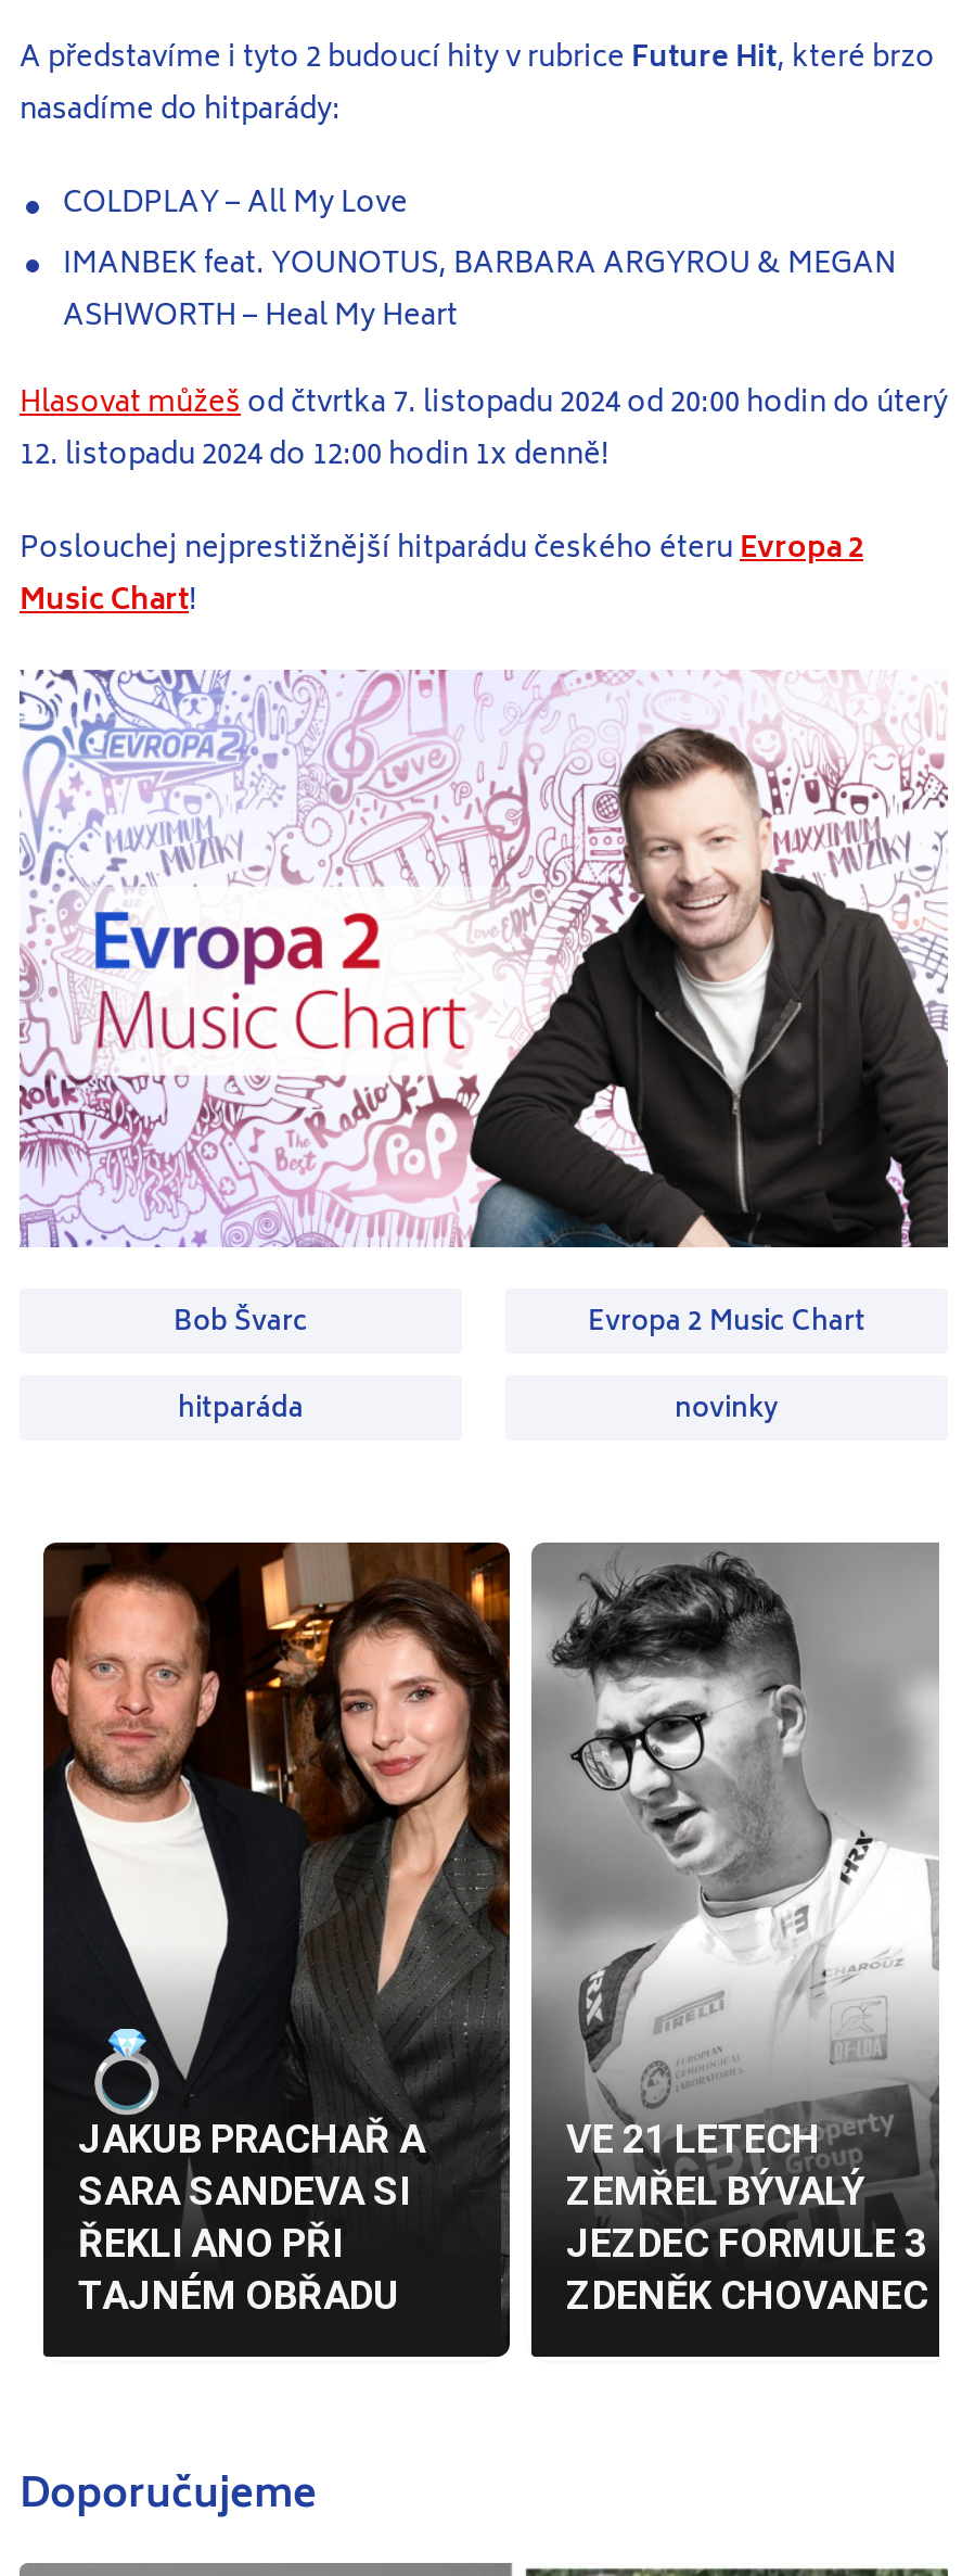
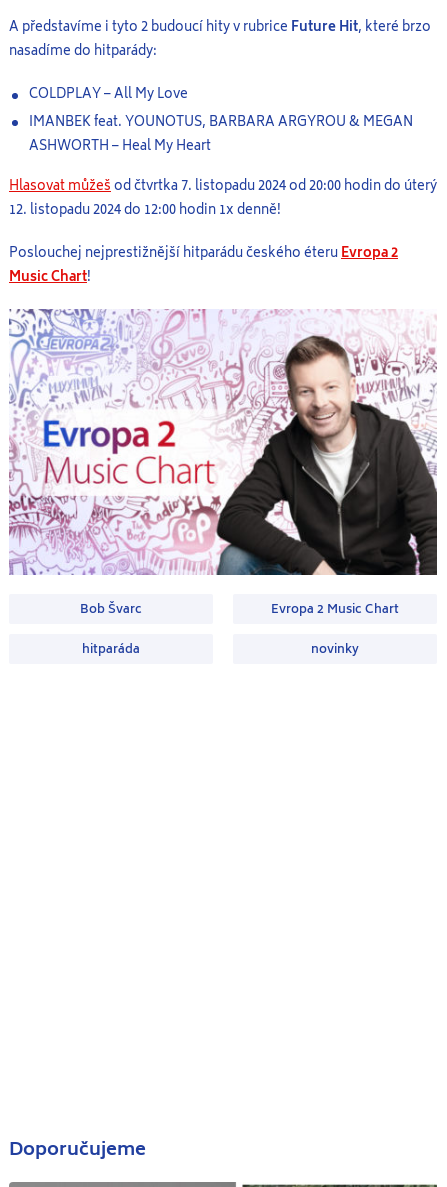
[41,1540,512,2359] [image] -> none
[529,1540,941,2359] [image] -> none

